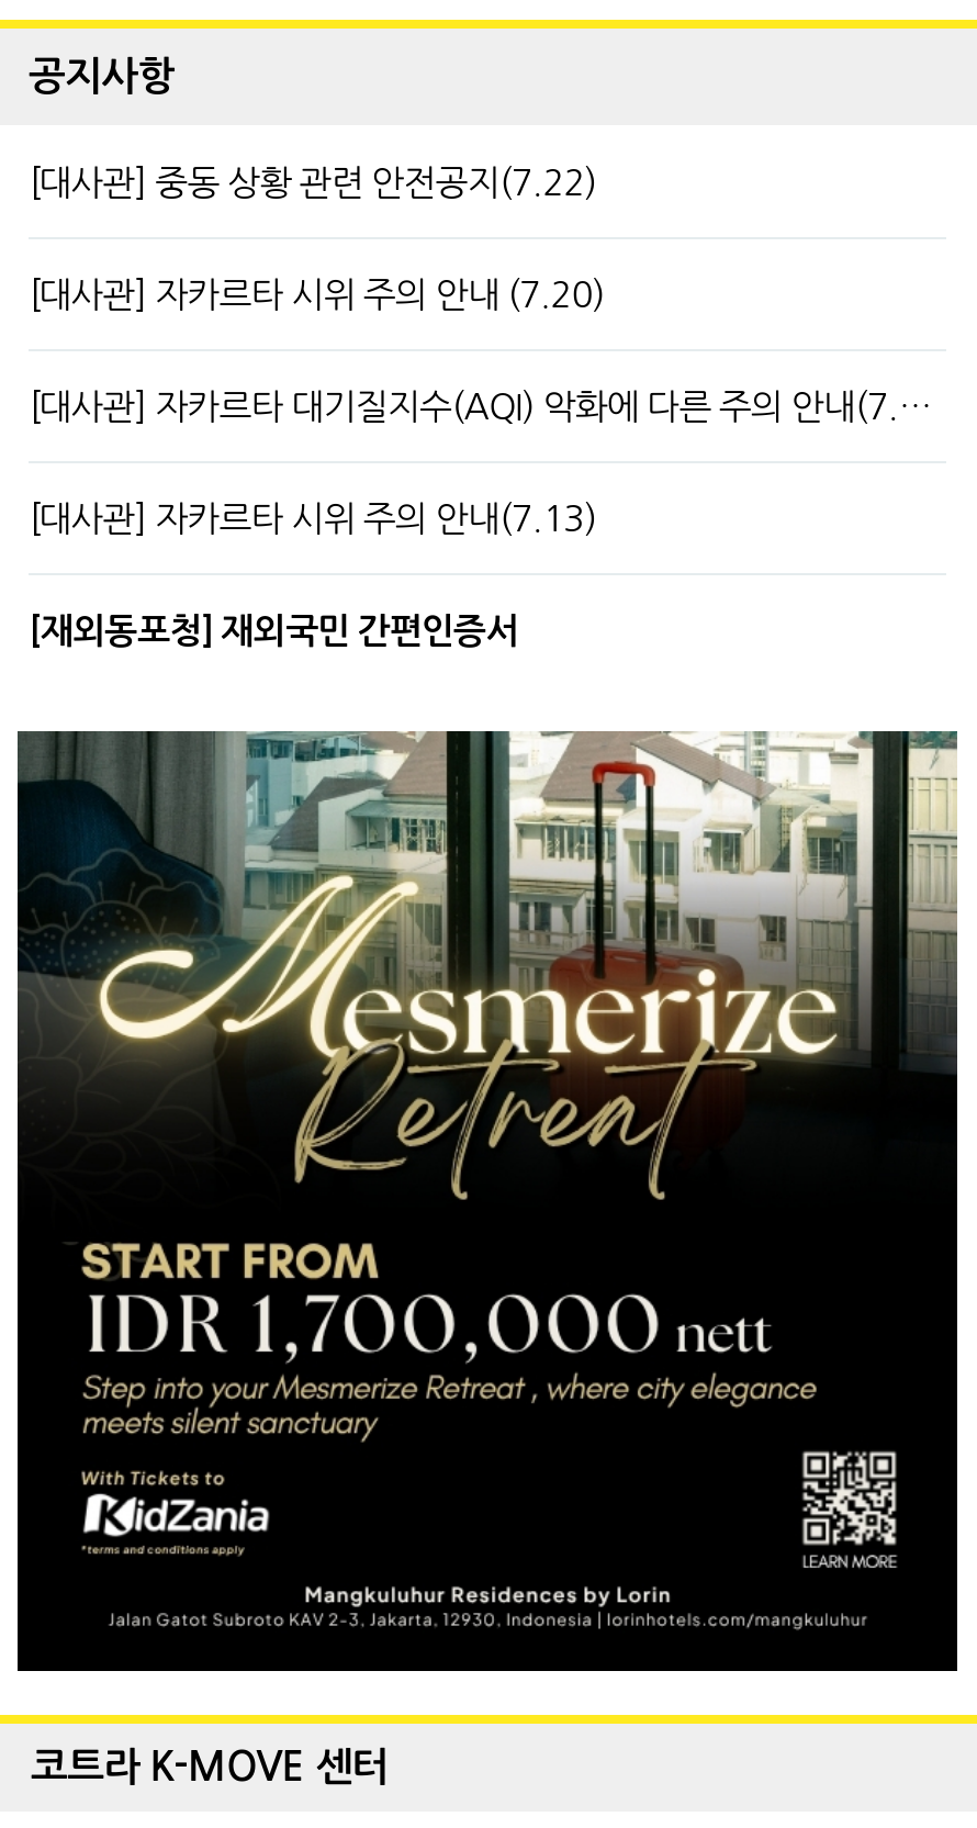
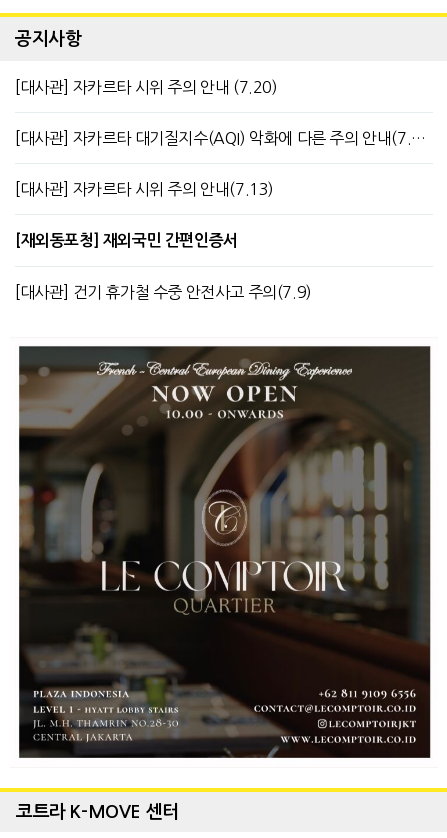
[29,164,597,199] [대사관] 중동 상황 관련 안전공지(7.22) -> none
moved [29,276,605,647] -> [15,79,278,248]: [대사관] 자카르타 시위 주의 안내 (7.20) | [대사관] 자카르타 시위 주의 안내(7.13) | [재외동포청] 재외국민 간편인증서
none -> [15,284,312,300] [대사관] 건기 휴가철 수중 안전사고 주의(7.9)
[15,730,959,1674] [image] -> [10,339,438,768] [image]

